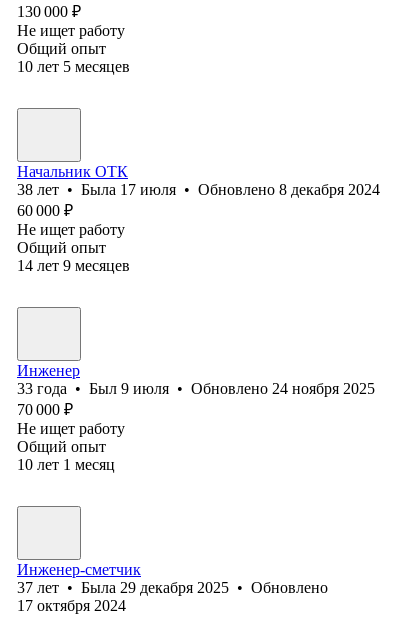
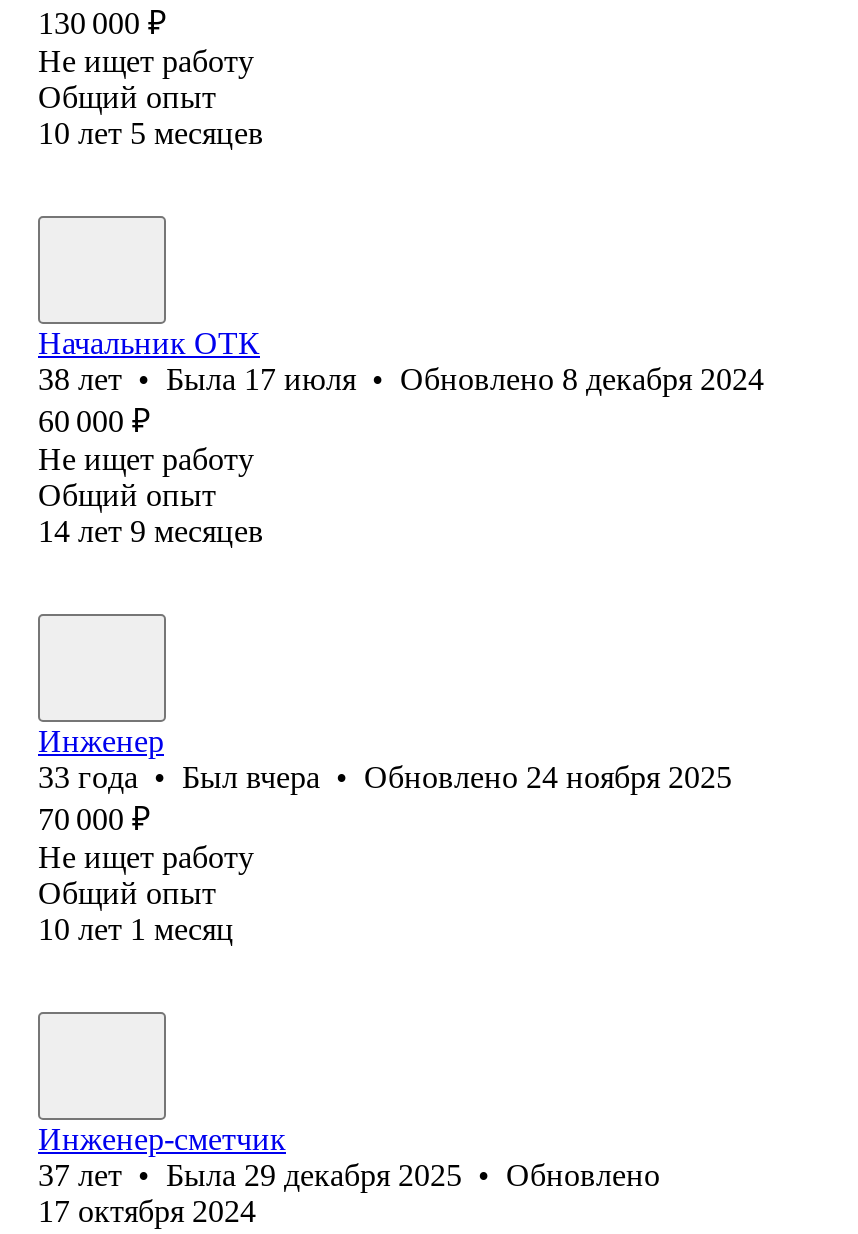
[17,380,375,397] 33 года • Был 9 июля • Обновлено 24 ноября 2025 -> [38,760,732,794] 33 года • Был вчера • Обновлено 24 ноября 2025

